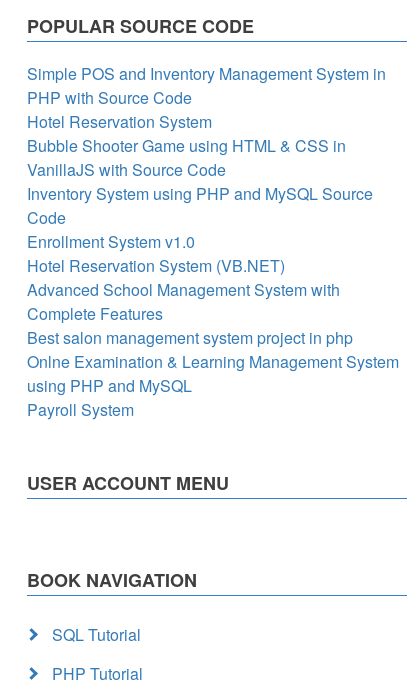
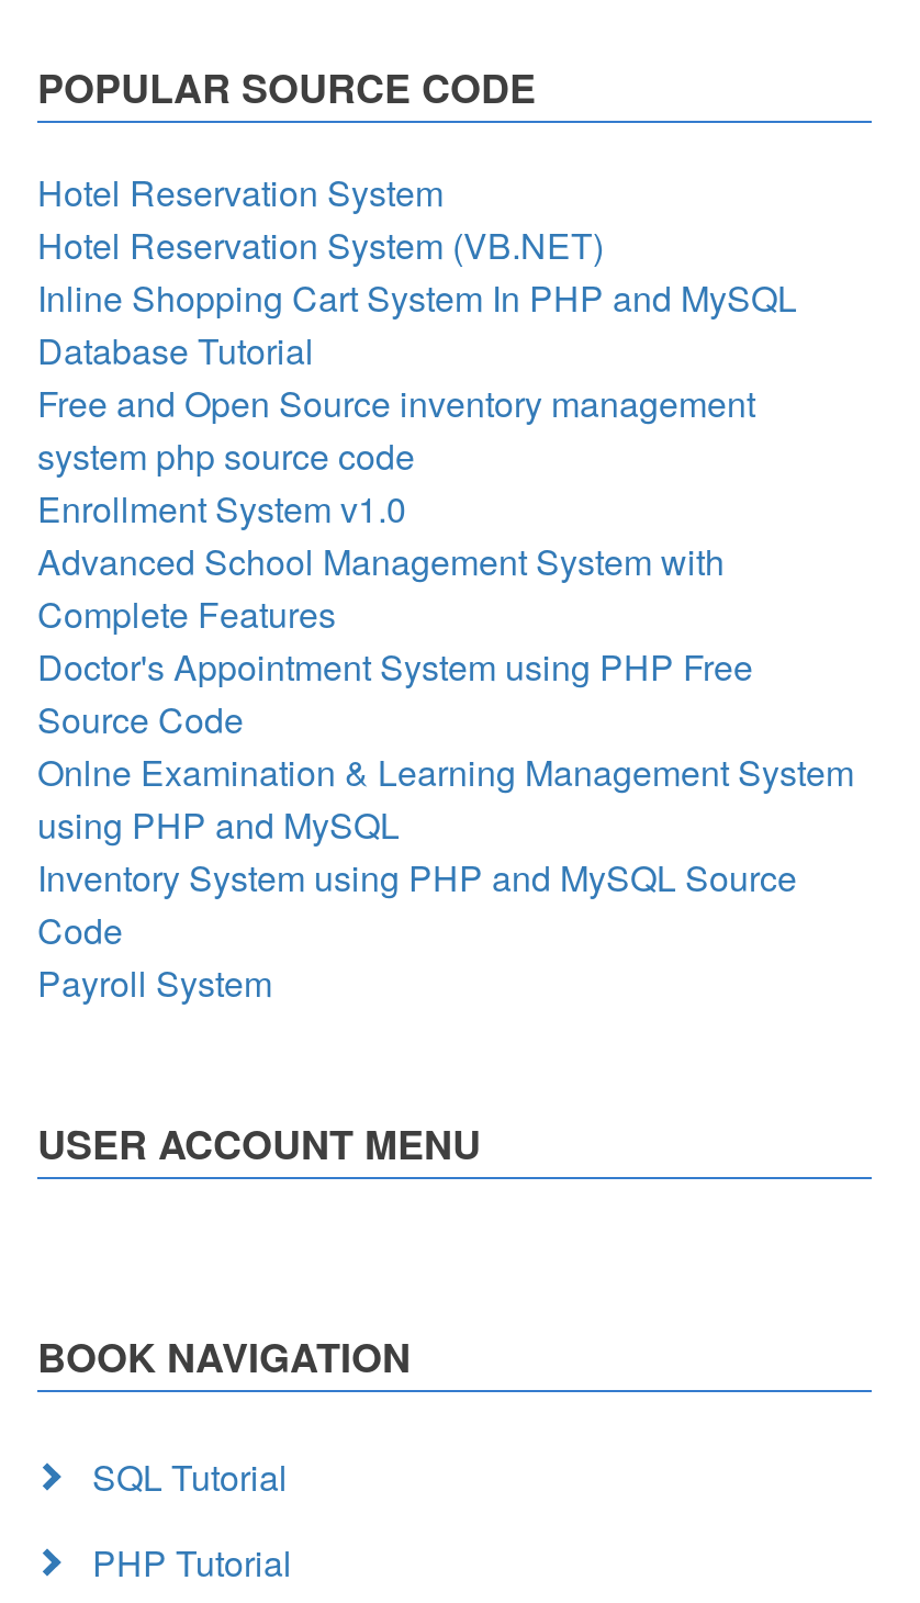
[27,62,386,109] Simple POS and Inventory Management System in | PHP with Source Code -> none
moved [27,110,212,133] -> [37,167,444,217]: Hotel Reservation System
[27,134,346,181] Bubble Shooter Game using HTML & CSS in | VanillaJS with Source Code -> [37,272,797,744] Inline Shopping Cart System In PHP and MySQL | Database Tutorial | Free and Open Source inventory management | system php source code | Doctor's Appointment System using PHP Free | Source Code
moved [27,182,373,229] -> [37,852,797,955]: Inventory System using PHP and MySQL Source | Code
moved [27,230,340,325] -> [37,220,725,639]: Enrollment System v1.0 | Hotel Reservation System (VB.NET) | Advanced School Management System with | Complete Features
[27,326,353,349] Best salon management system project in php -> none
moved [27,350,399,397] -> [37,747,854,850]: Onlne Examination & Learning Management System | using PHP and MySQL

